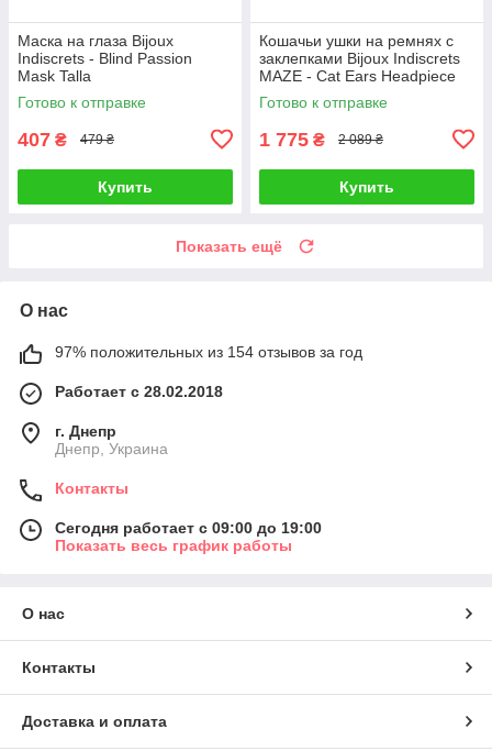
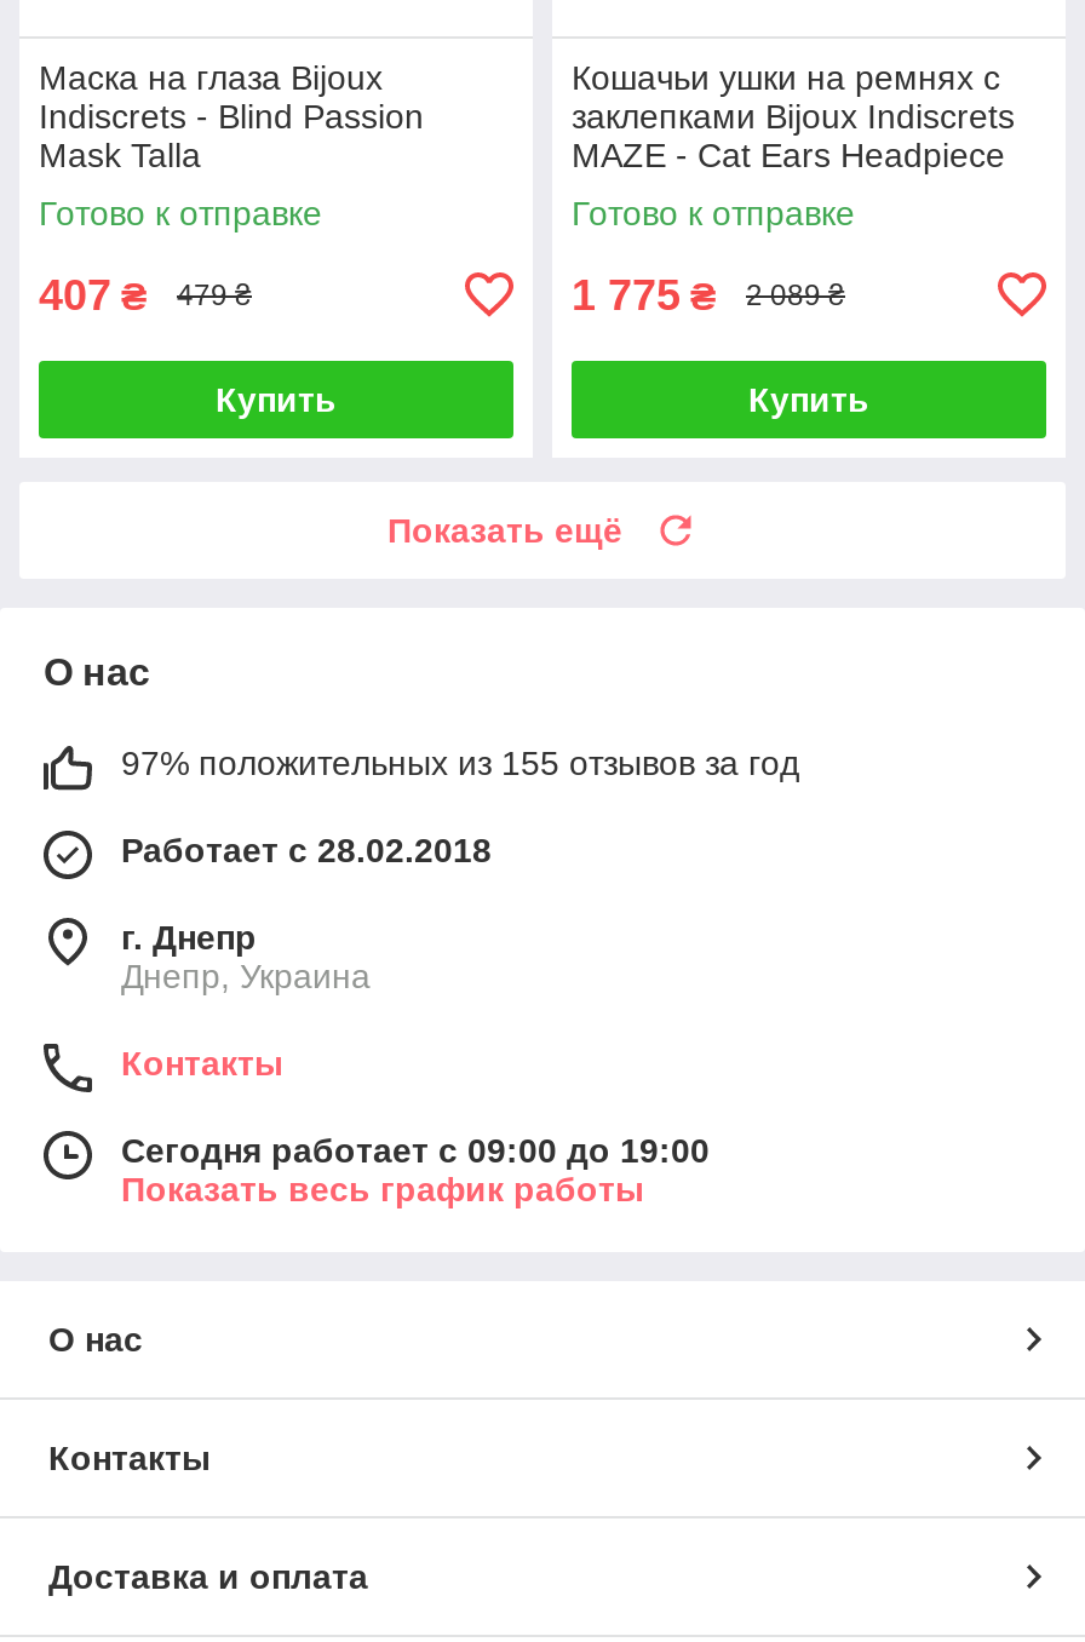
[55,343,362,360] 97% положительных из 154 отзывов за год -> [121,743,799,782] 97% положительных из 155 отзывов за год

